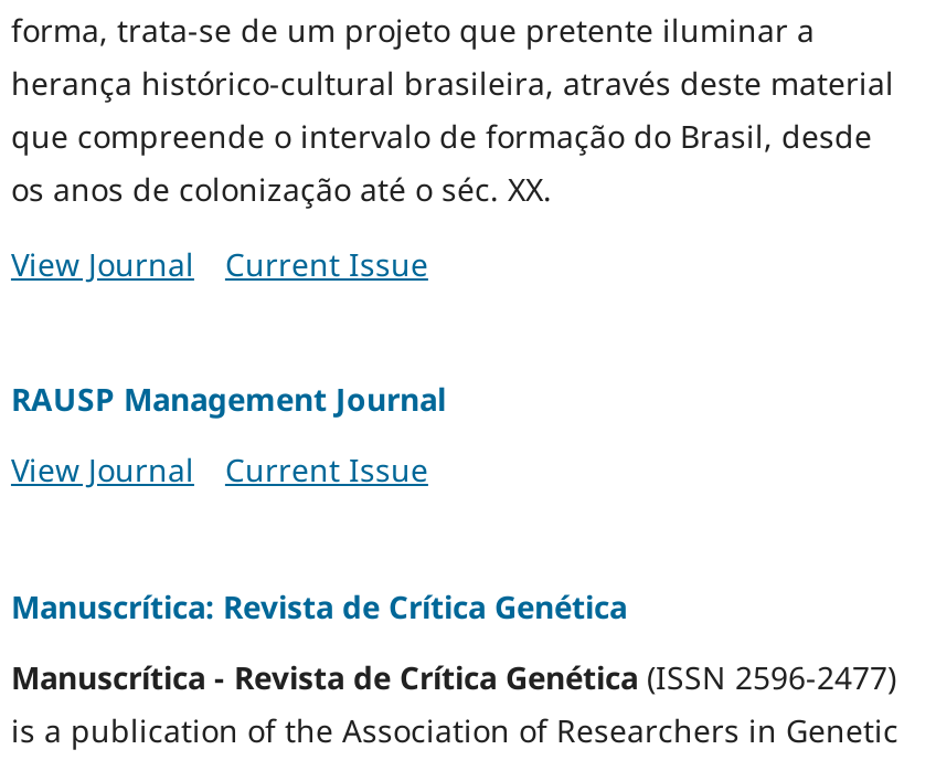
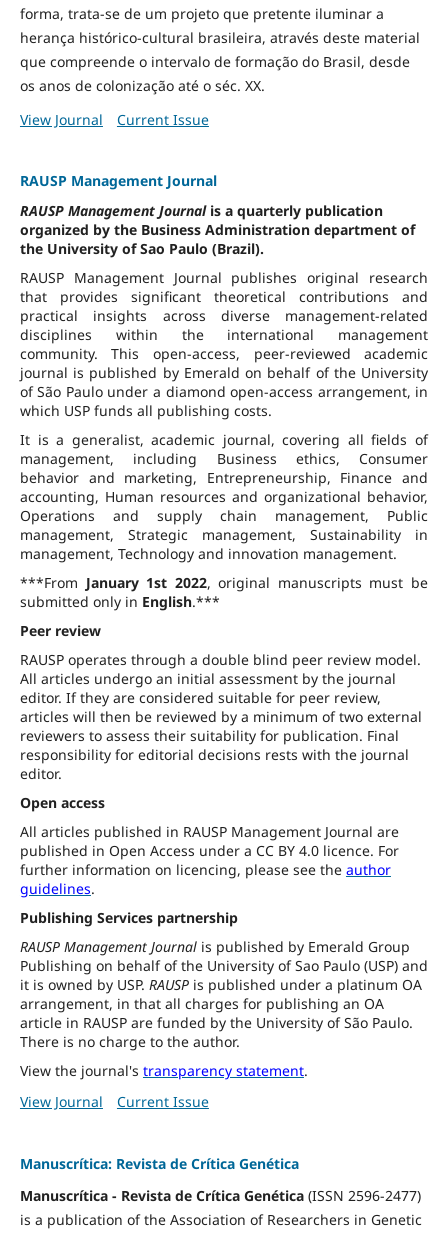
none -> [20,201,428,1080] RAUSP Management Journal is a quarterly publication | organized by the Business Administration department of | the University of Sao Paulo (Brazil). | RAUSP Management Journal publishes original research | that provides significant theoretical contributions and | practical insights across diverse management-related | disciplines within the international management | community. This open-access, peer-reviewed academic | journal is published by Emerald on behalf of the University | of São Paulo under a diamond open-access arrangement, in | which USP funds all publishing costs. | It is a generalist, academic journal, covering all fields of | management, including Business ethics, Consumer | behavior and marketing, Entrepreneurship, Finance and | accounting, Human resources and organizational behavior, | Operations and supply chain management, Public | management, Strategic management, Sustainability in | management, Technology and innovation management. | ***From January 1st 2022, original manuscripts must be | submitted only in English.*** | Peer review | RAUSP operates through a double blind peer review model. | All articles undergo an initial assessment by the journal | editor. If they are considered suitable for peer review, | articles will then be reviewed by a minimum of two external | reviewers to assess their suitability for publication. Final | responsibility for editorial decisions rests with the journal | editor. | Open access | All articles published in RAUSP Management Journal are | published in Open Access under a CC BY 4.0 licence. For | further information on licencing, please see the author | guidelines. | Publishing Services partnership | RAUSP Management Journal is published by Emerald Group | Publishing on behalf of the University of Sao Paulo (USP) and | it is owned by USP. RAUSP is published under a platinum OA | arrangement, in that all charges for publishing an OA | article in RAUSP are funded by the University of São Paulo. | There is no charge to the author. | View the journal's transparency statement.

